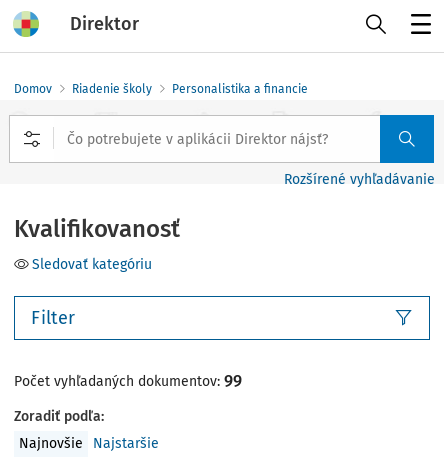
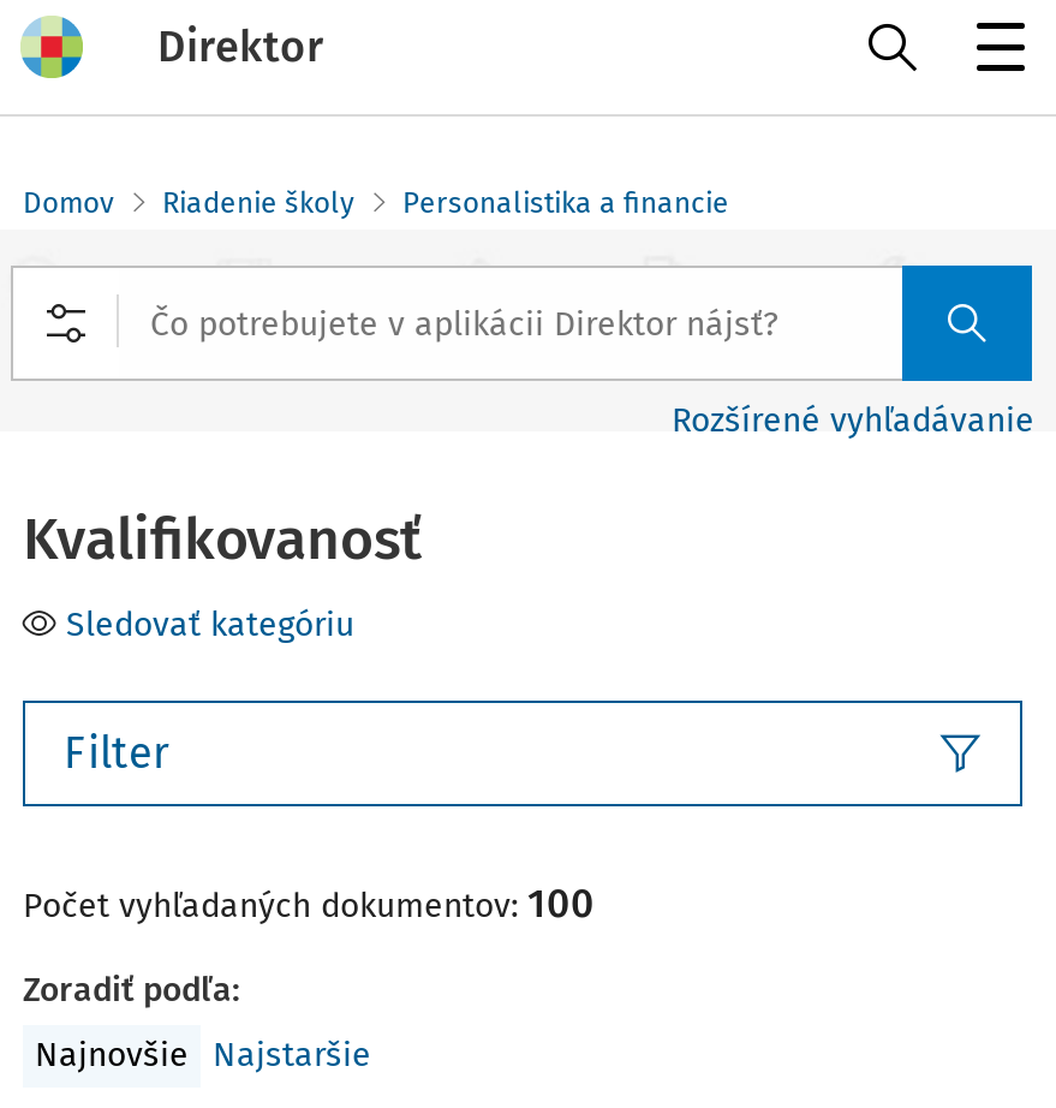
[14,370,242,390] Počet vyhľadaných dokumentov: 99 -> [23,878,595,927] Počet vyhľadaných dokumentov: 100

